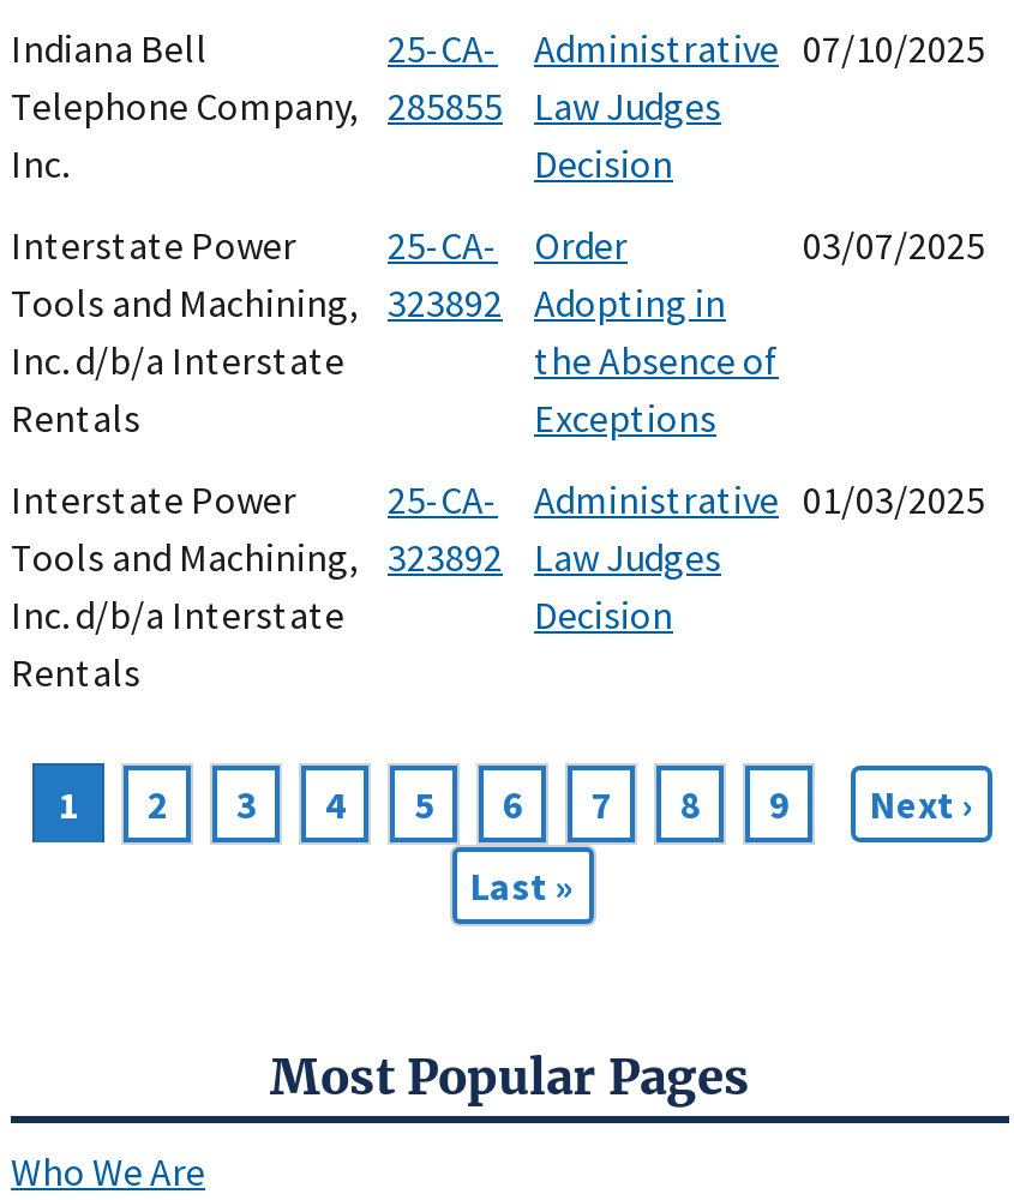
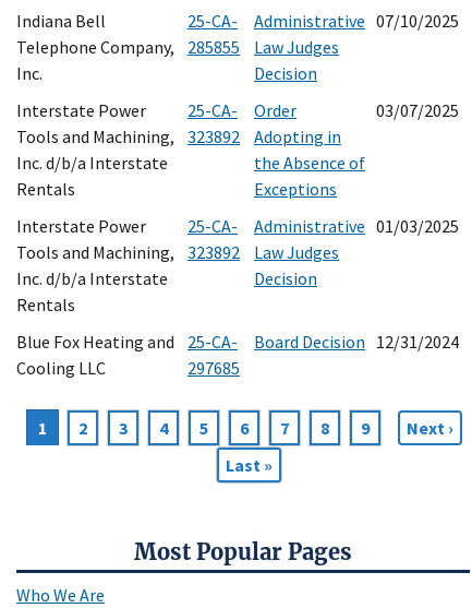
none -> [16,331,174,379] Blue Fox Heating and | Cooling LLC
none -> [187,331,240,379] 25-CA- | 297685
none -> [254,331,459,353] Board Decision 12/31/2024

